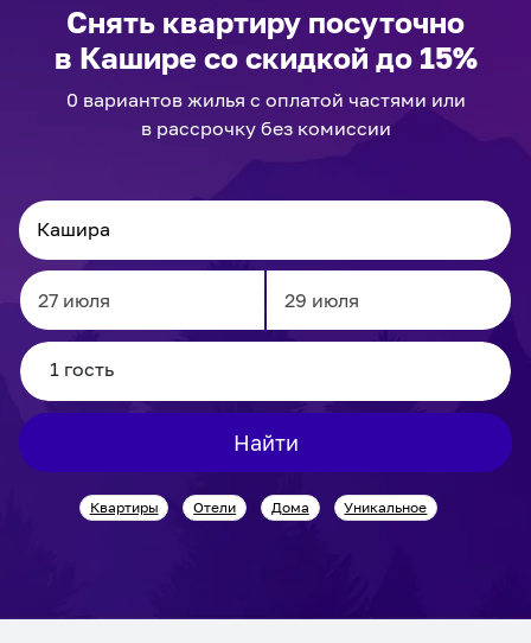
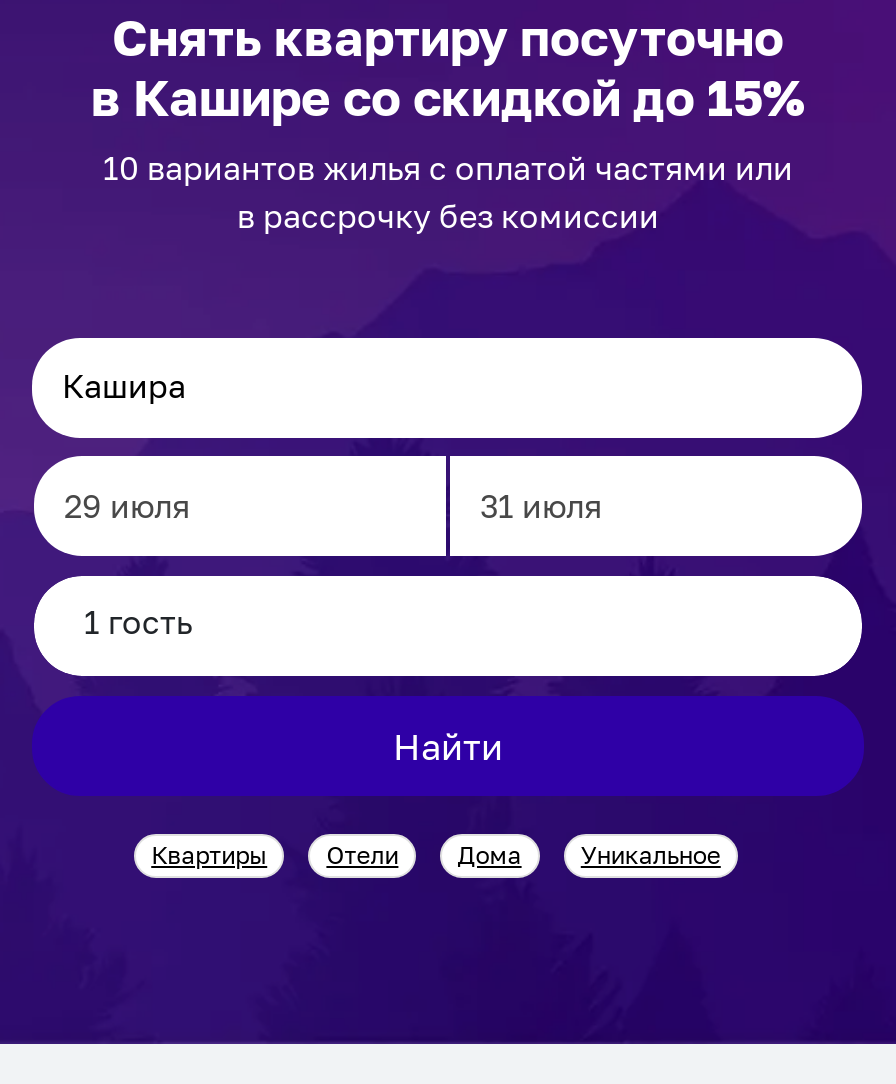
[66,88,465,112] 0 вариантов жилья с оплатой частями или -> [103,148,793,188] 10 вариантов жилья с оплатой частями или

